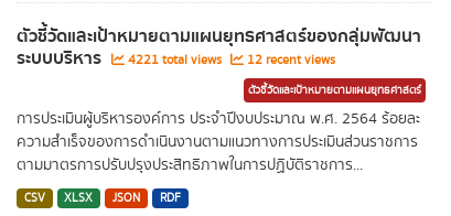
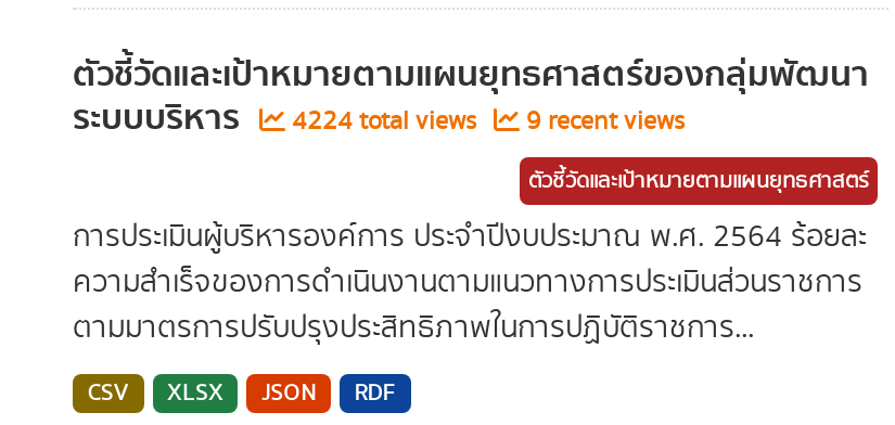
[125,51,225,69] 4221 total views -> [285,103,483,140] 4224 total views
[244,51,335,69] 12 recent views -> [520,103,685,140] 9 recent views

